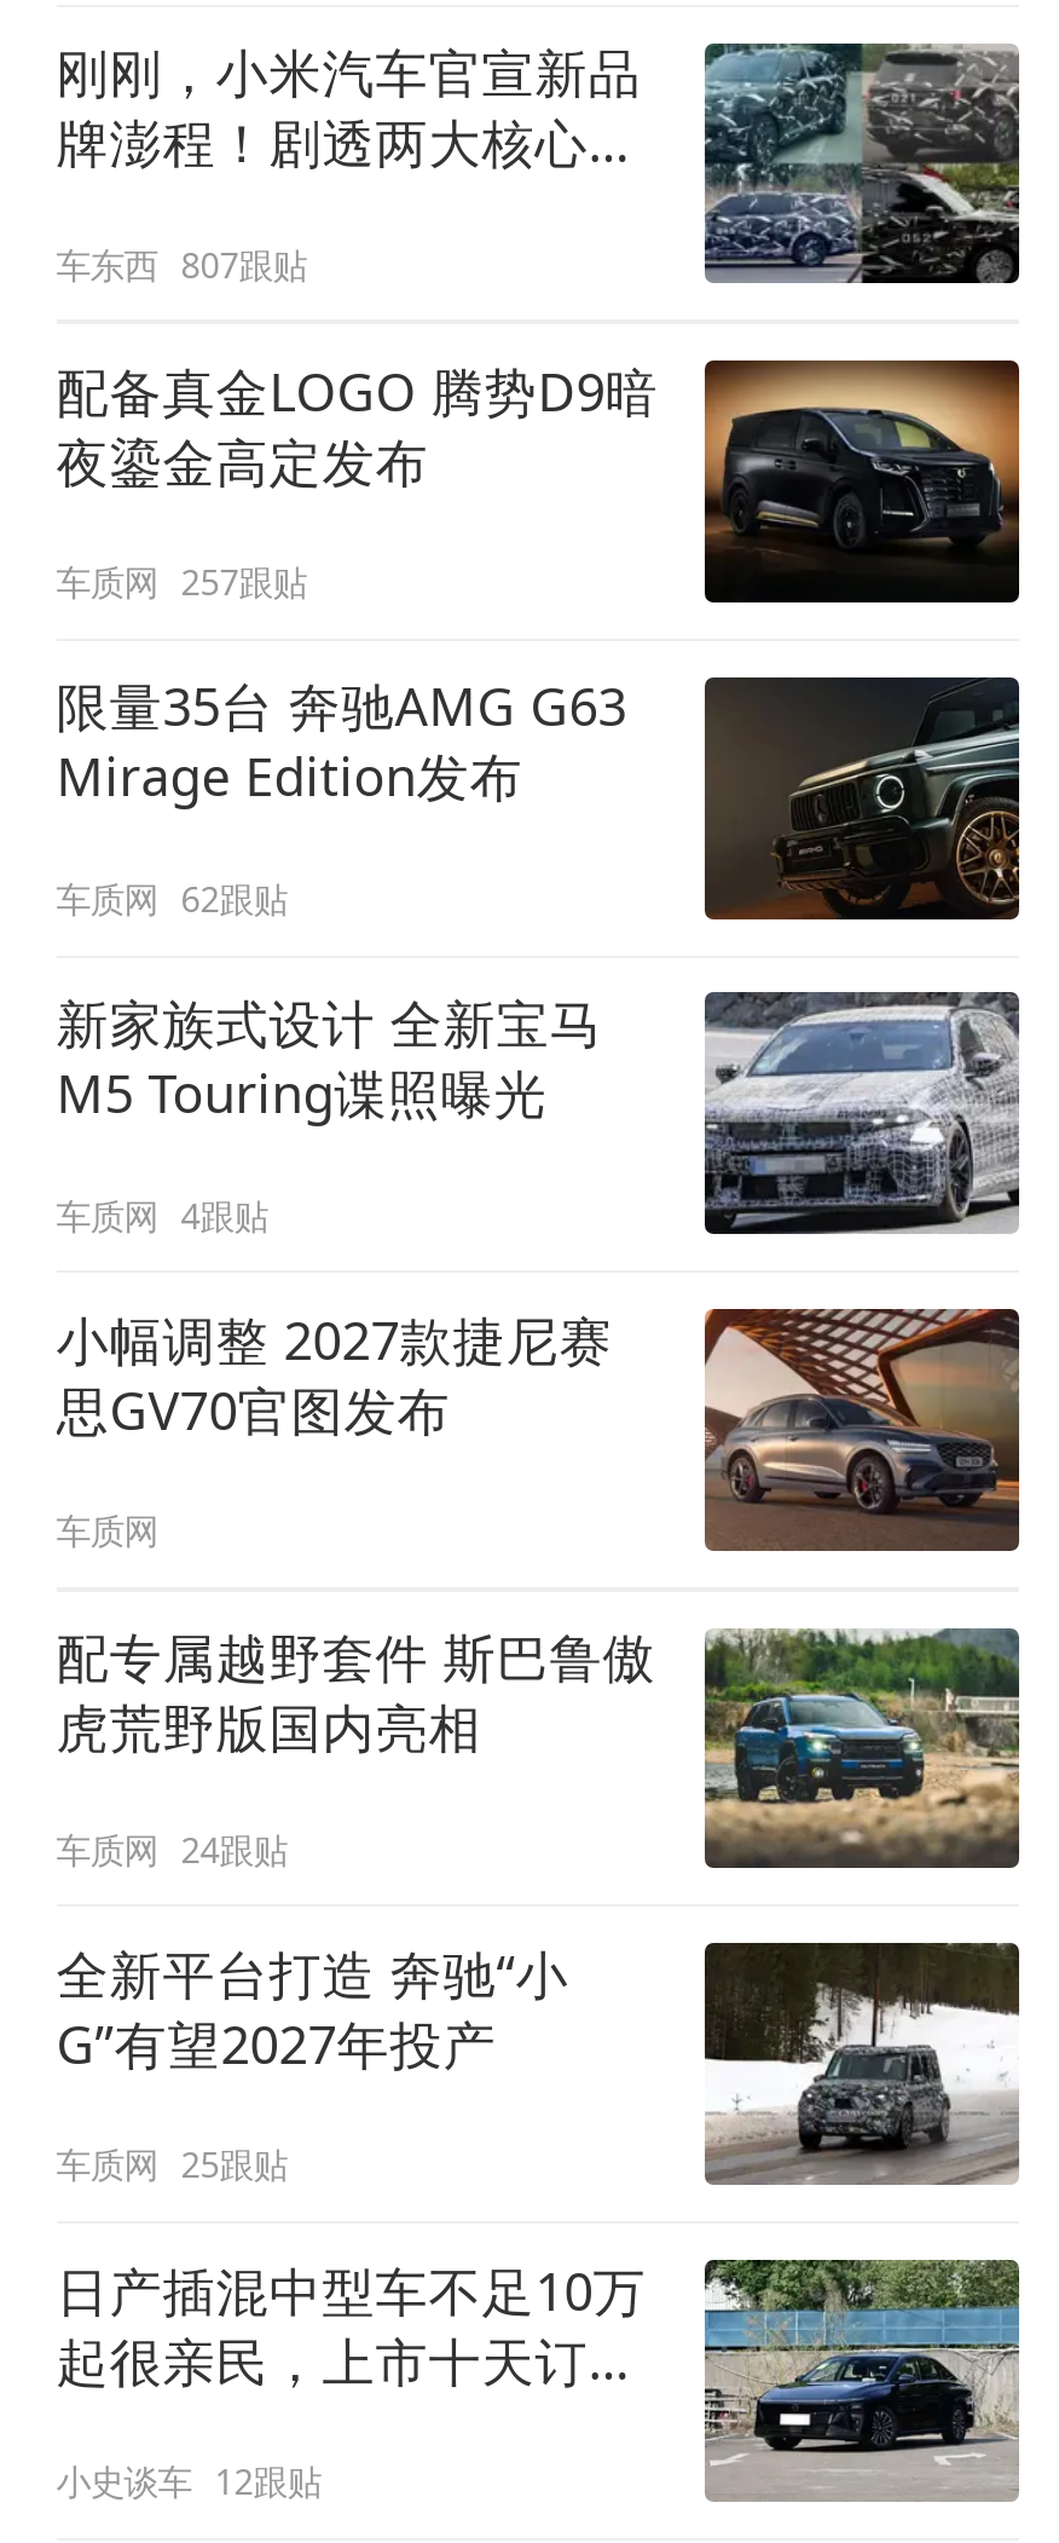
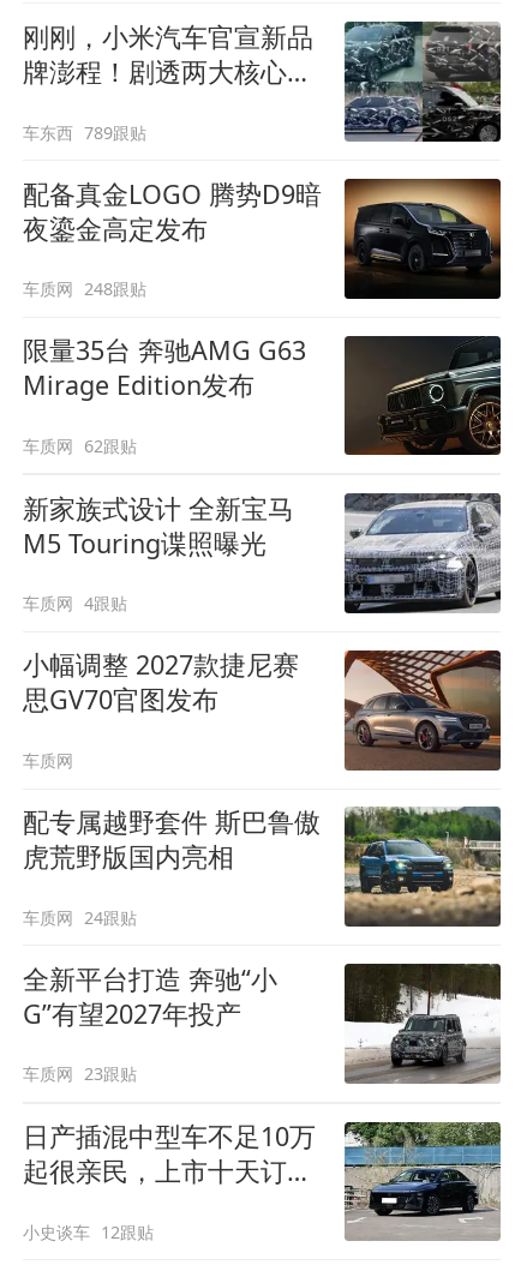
[56,241,307,287] 车东西 807跟贴 -> [22,121,147,143] 车东西 789跟贴
[56,559,307,605] 车质网 257跟贴 -> [22,277,147,300] 车质网 248跟贴
[56,2142,287,2188] 车质网 25跟贴 -> [22,1062,137,1085] 车质网 23跟贴

